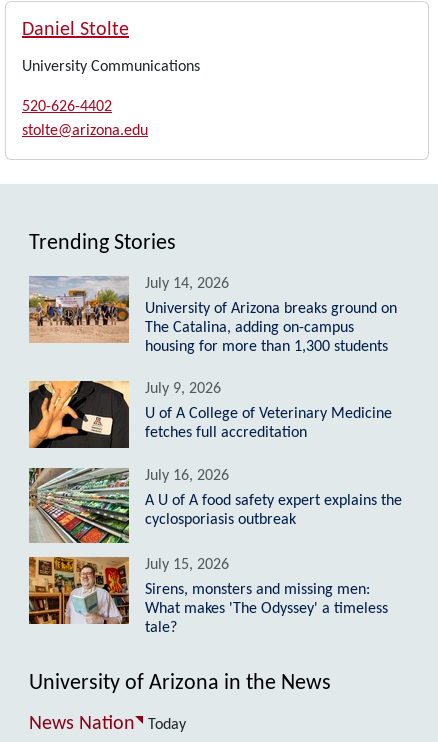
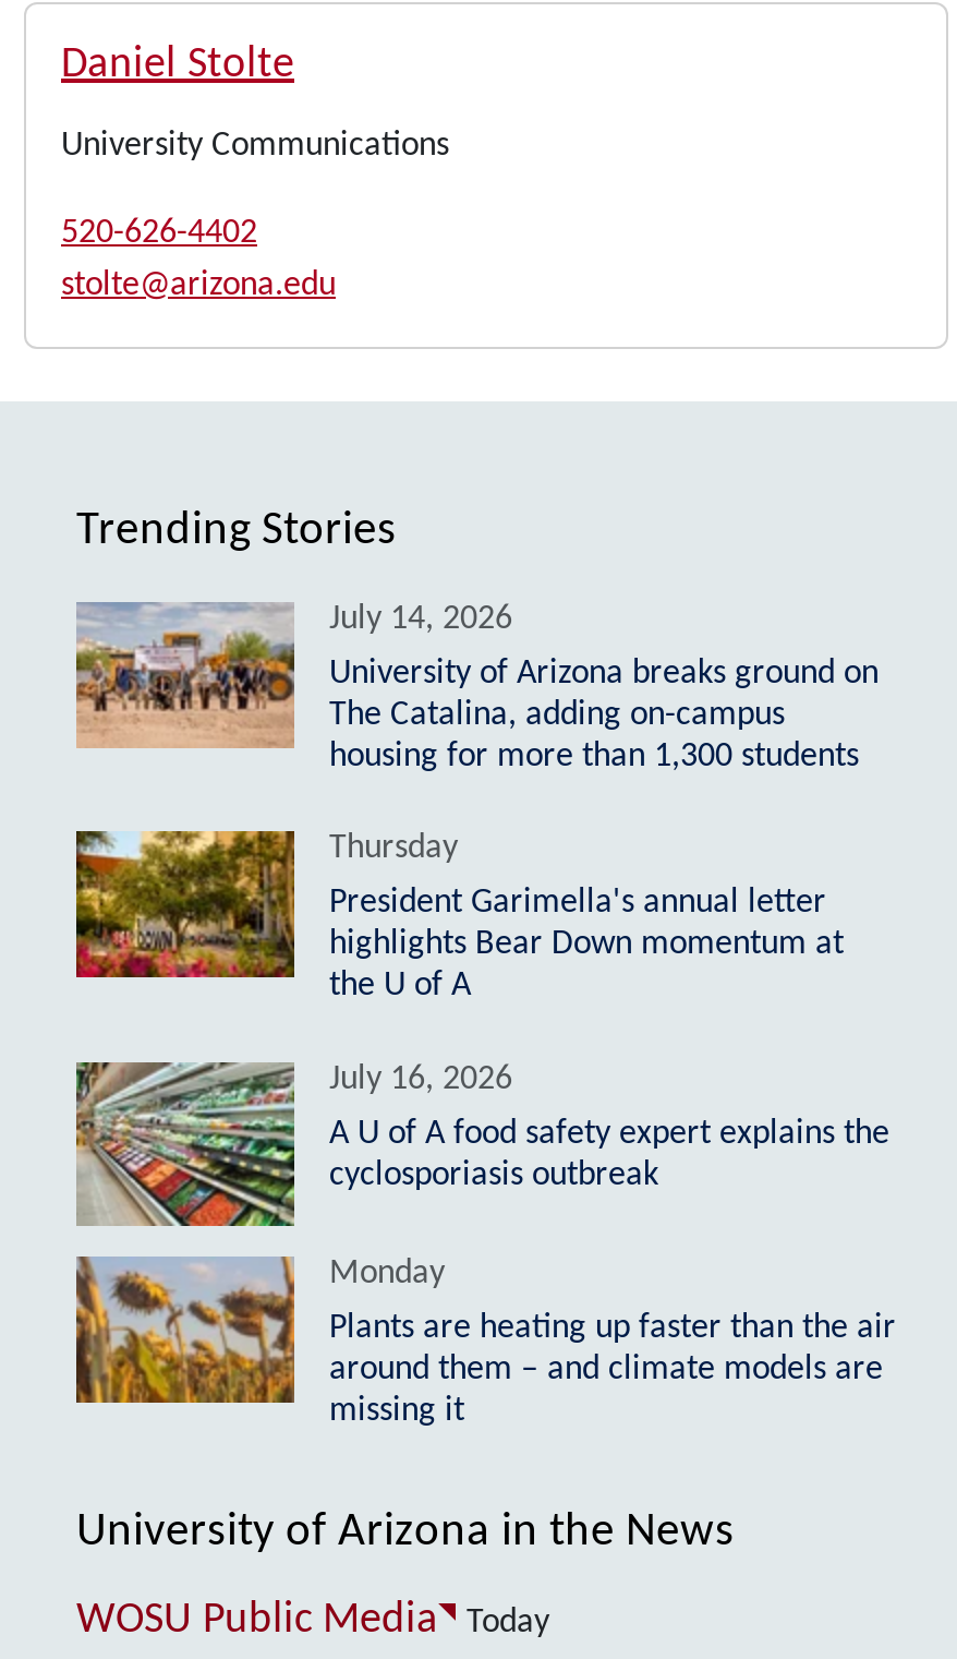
[28,380,221,449] [image] | July 9, 2026 -> [74,829,458,979] [image] | Thursday
[145,406,392,441] U of A College of Veterinary Medicine | fetches full accreditation -> [329,886,844,1004] President Garimella's annual letter | highlights Bear Down momentum at | the U of A
[28,556,229,625] [image] | July 15, 2026 -> [74,1257,445,1405] [image] | Monday
[145,582,388,636] Sirens, monsters and missing men: | What makes 'The Odyssey' a timeless | tale? -> [329,1311,896,1429] Plants are heating up faster than the air | around them – and climate models are | missing it
[29,714,135,734] News Nation -> [76,1599,438,1642] WOSU Public Media

